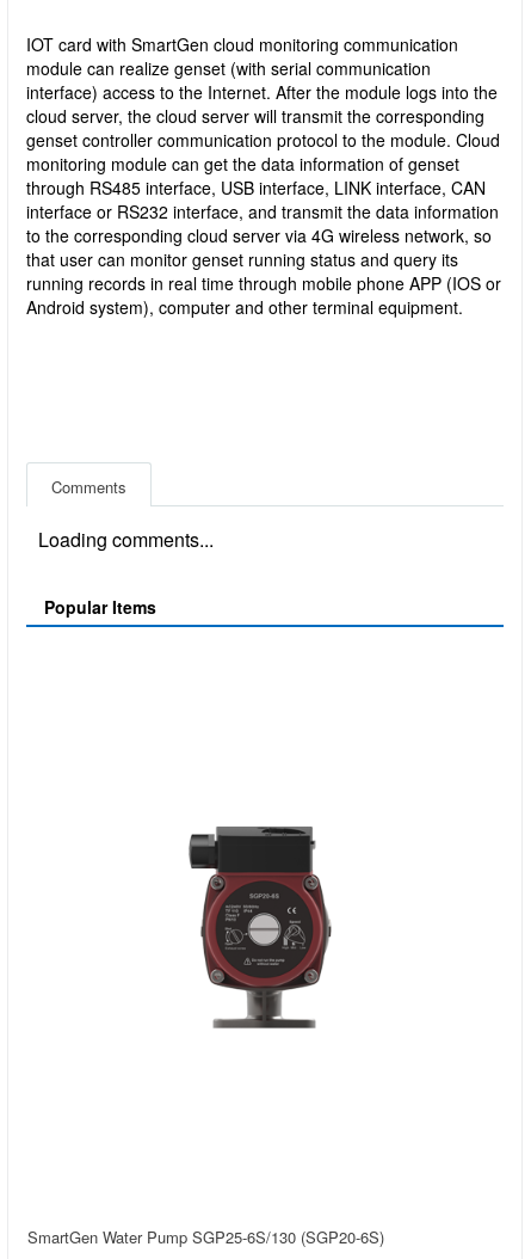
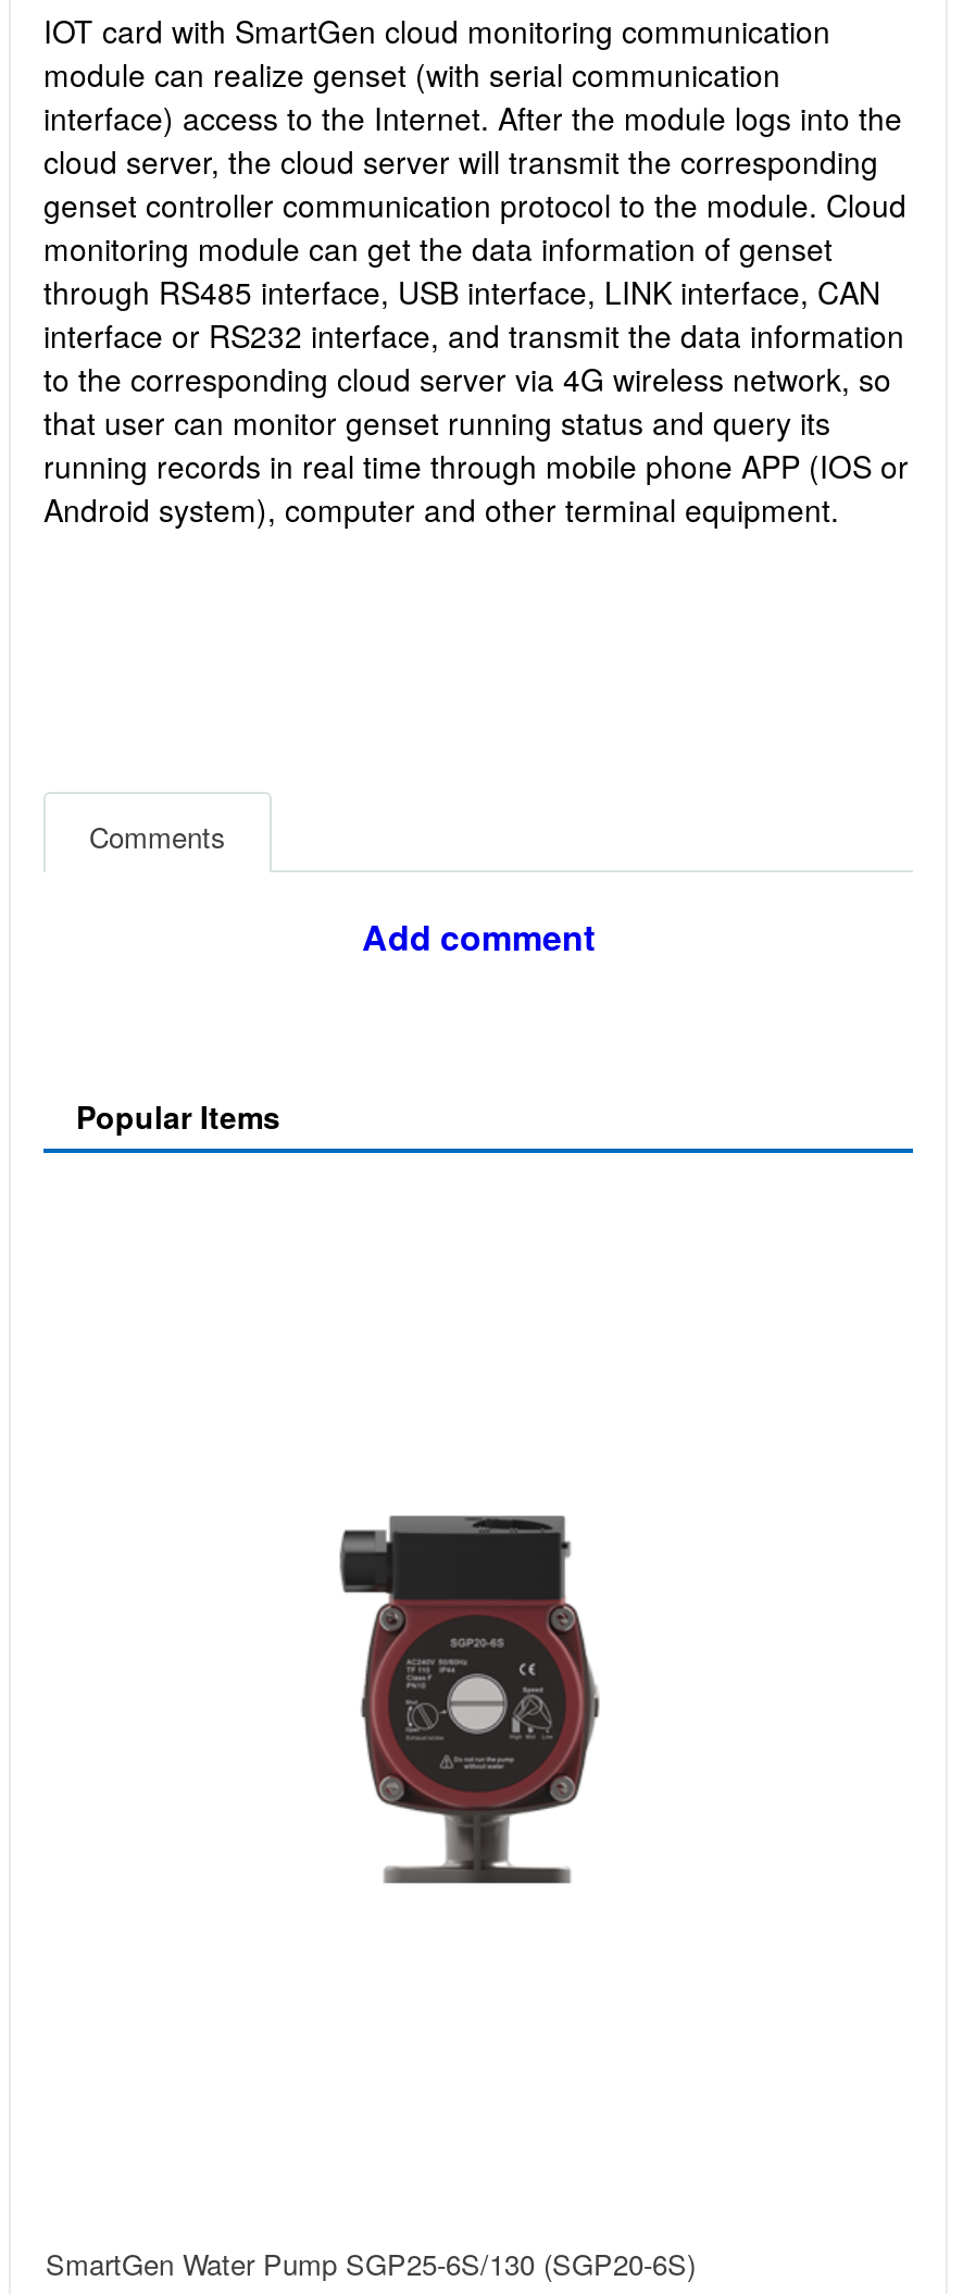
[38,526,214,554] Loading comments... -> [362,912,595,962] Add comment

